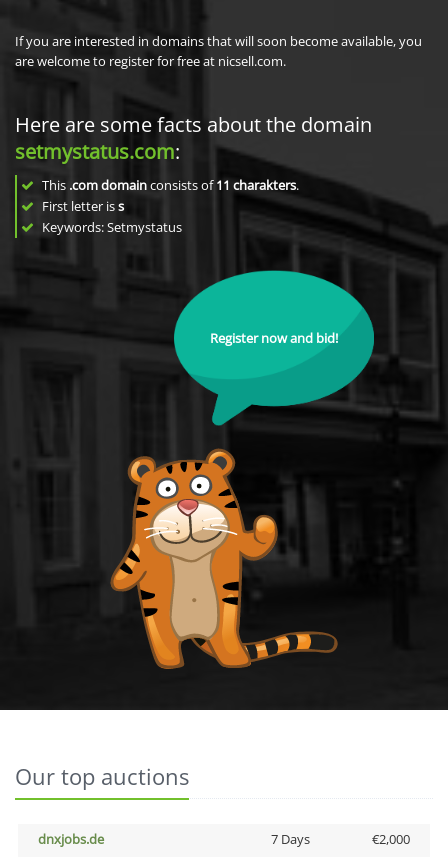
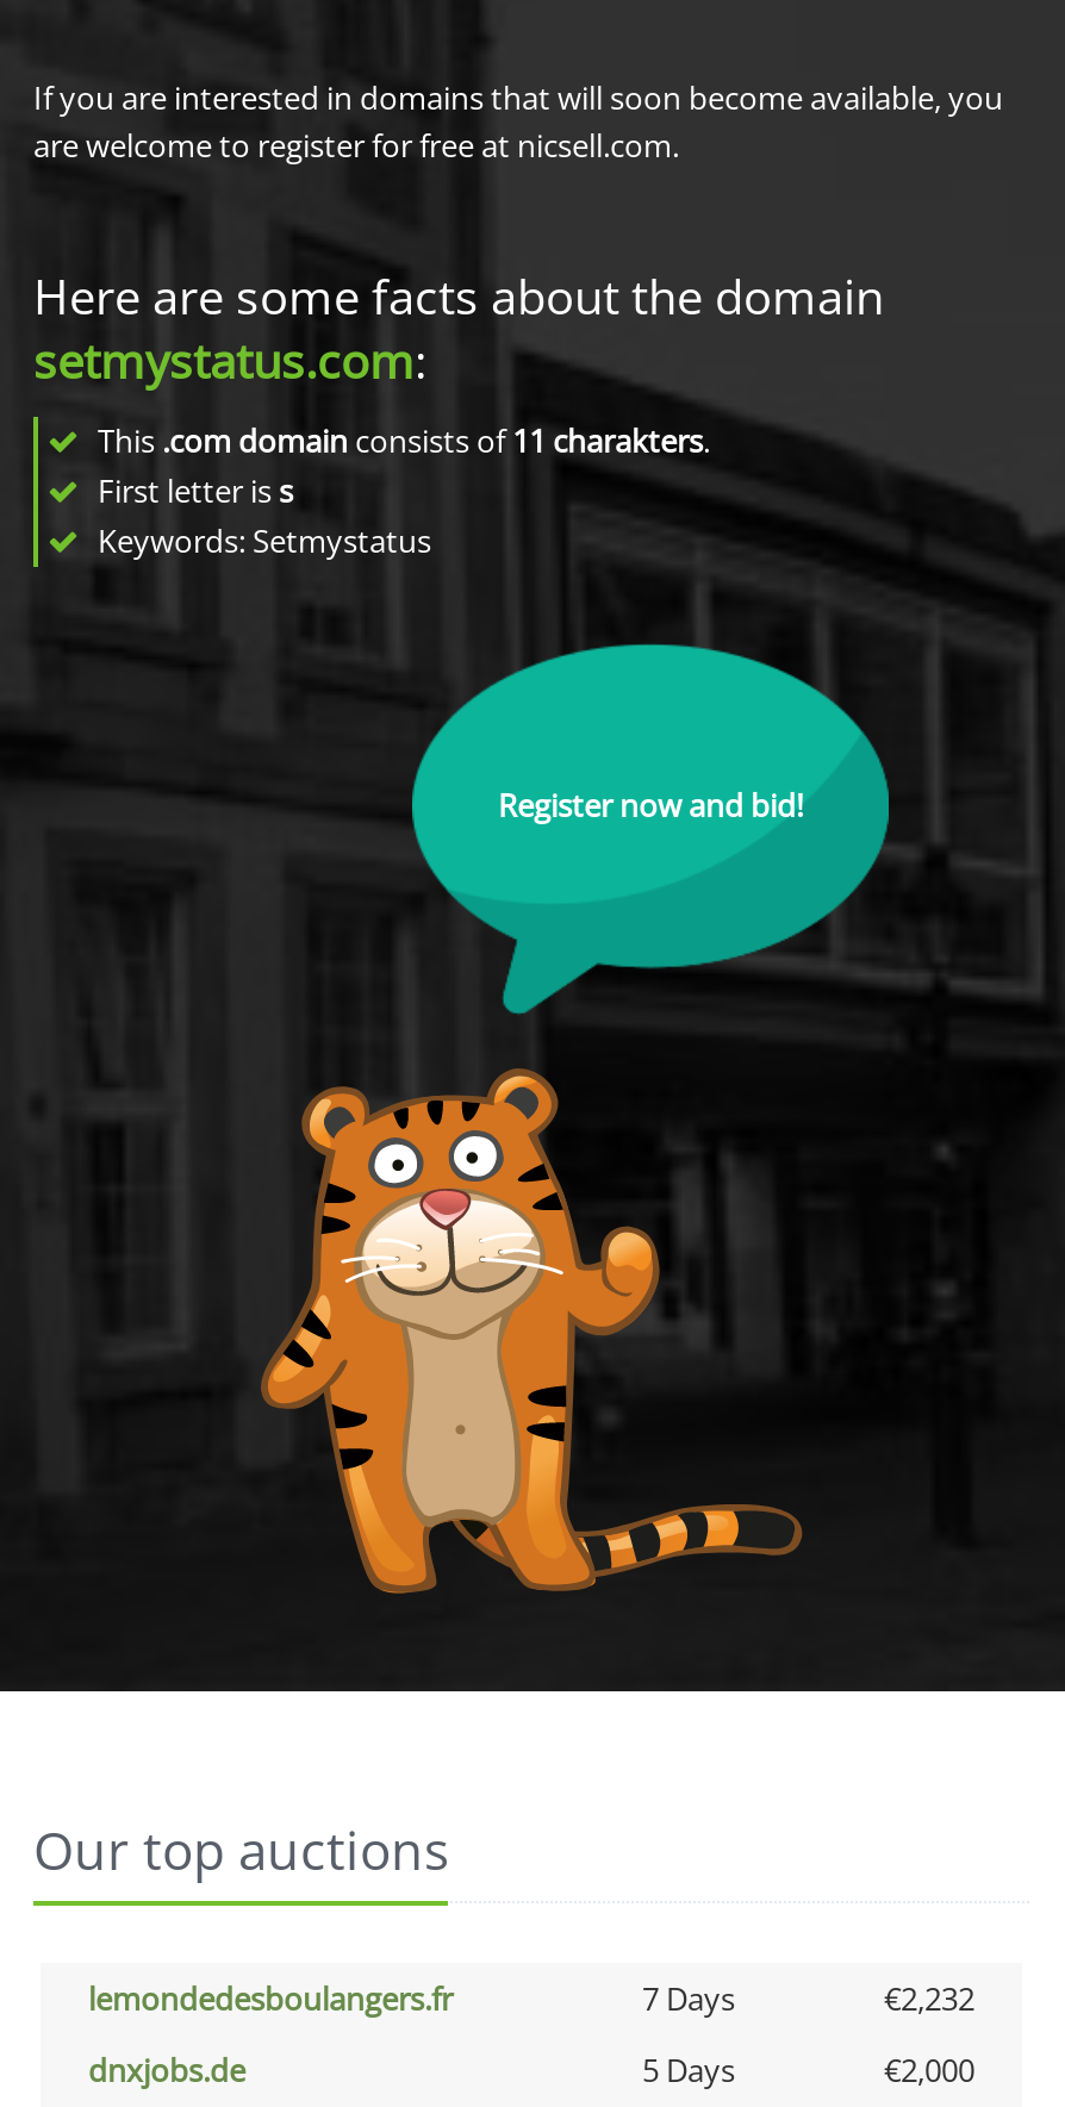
none -> [88,1977,974,2020] lemondedesboulangers.fr | 7 Days | €2,232
[270,830,309,848] 7 Days -> [642,2049,735,2092] 5 Days

